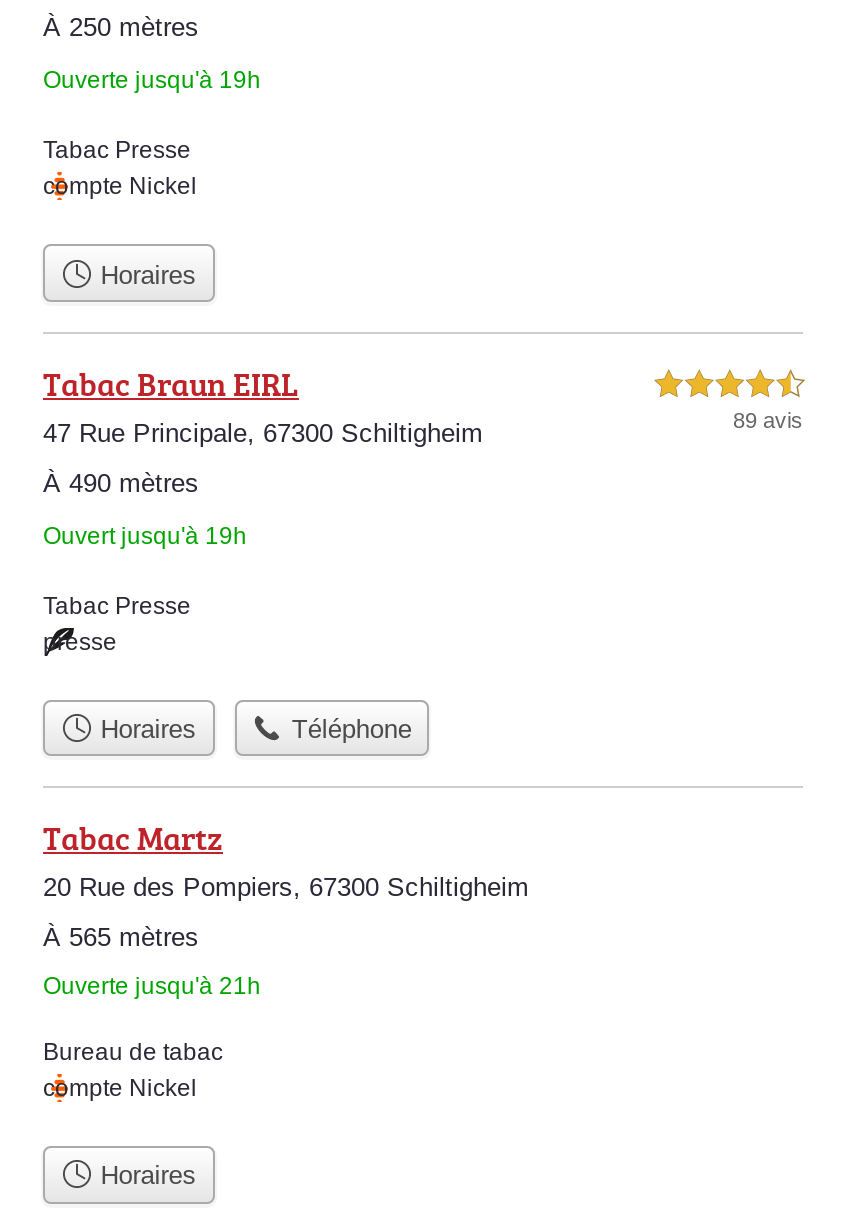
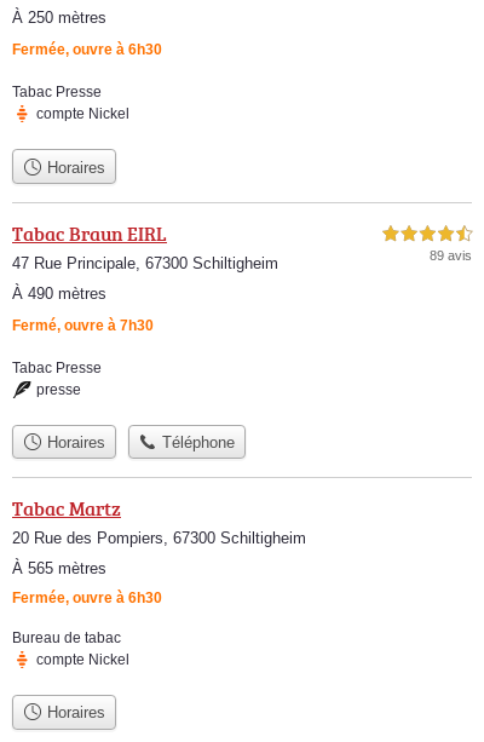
[43,67,261,95] Ouverte jusqu'à 19h -> [12,42,162,59] Fermée, ouvre à 6h30
[43,522,247,550] Ouvert jusqu'à 19h -> [12,317,154,334] Fermé, ouvre à 7h30
[43,972,261,1000] Ouverte jusqu'à 21h -> [12,590,162,607] Fermée, ouvre à 6h30

